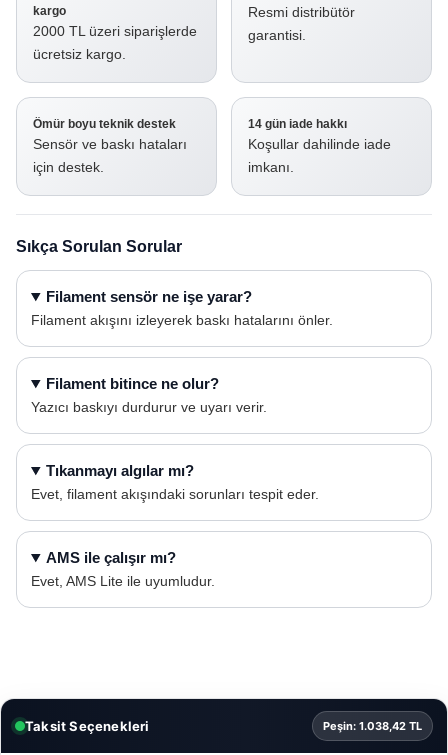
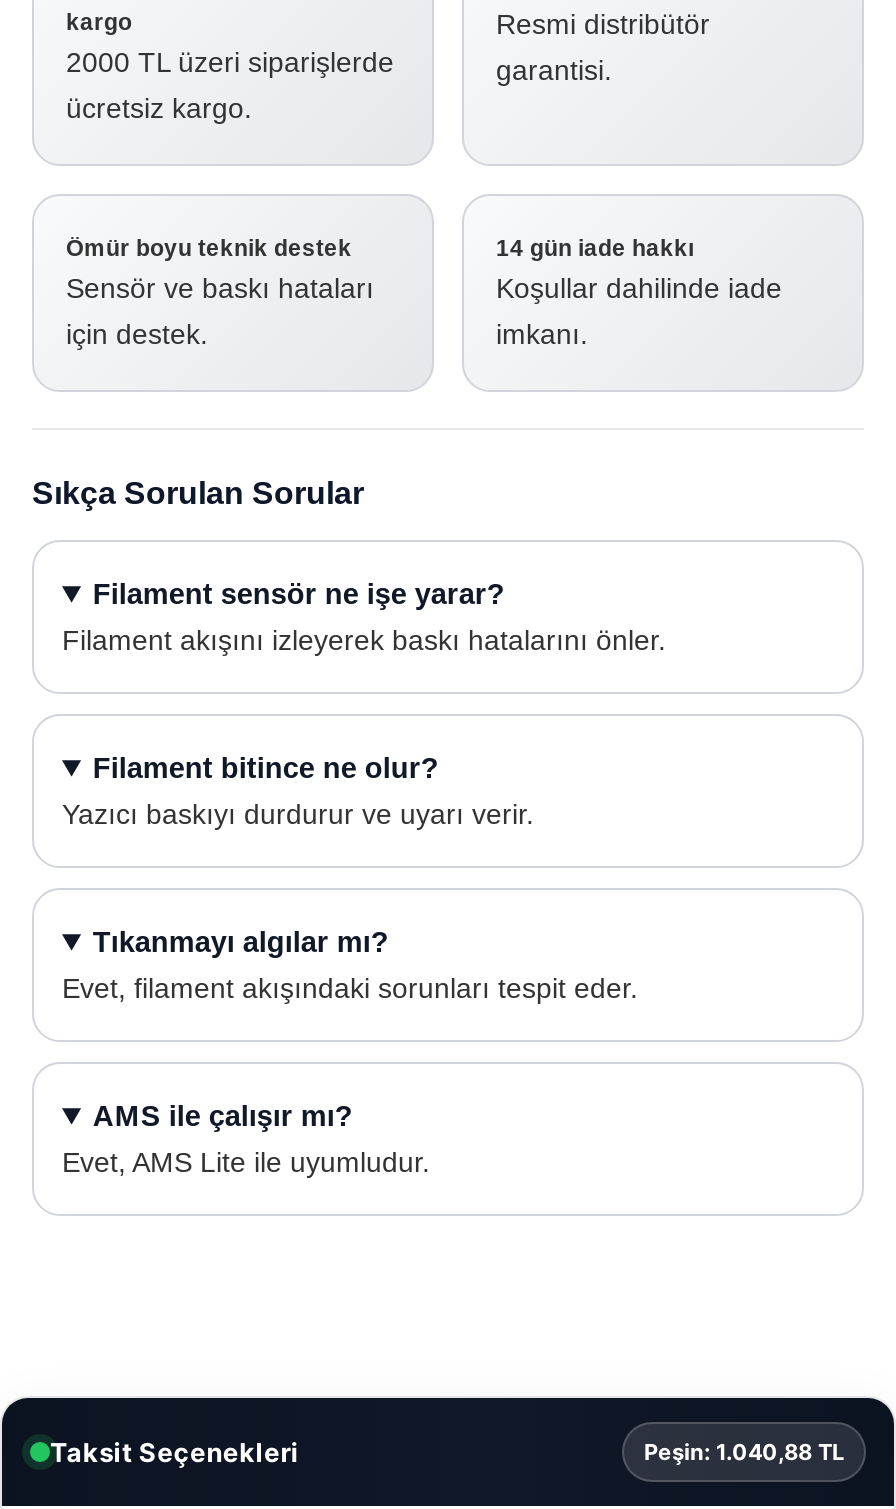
[323,719,422,733] Peşin: 1.038,42 TL -> [644,1438,844,1466] Peşin: 1.040,88 TL

